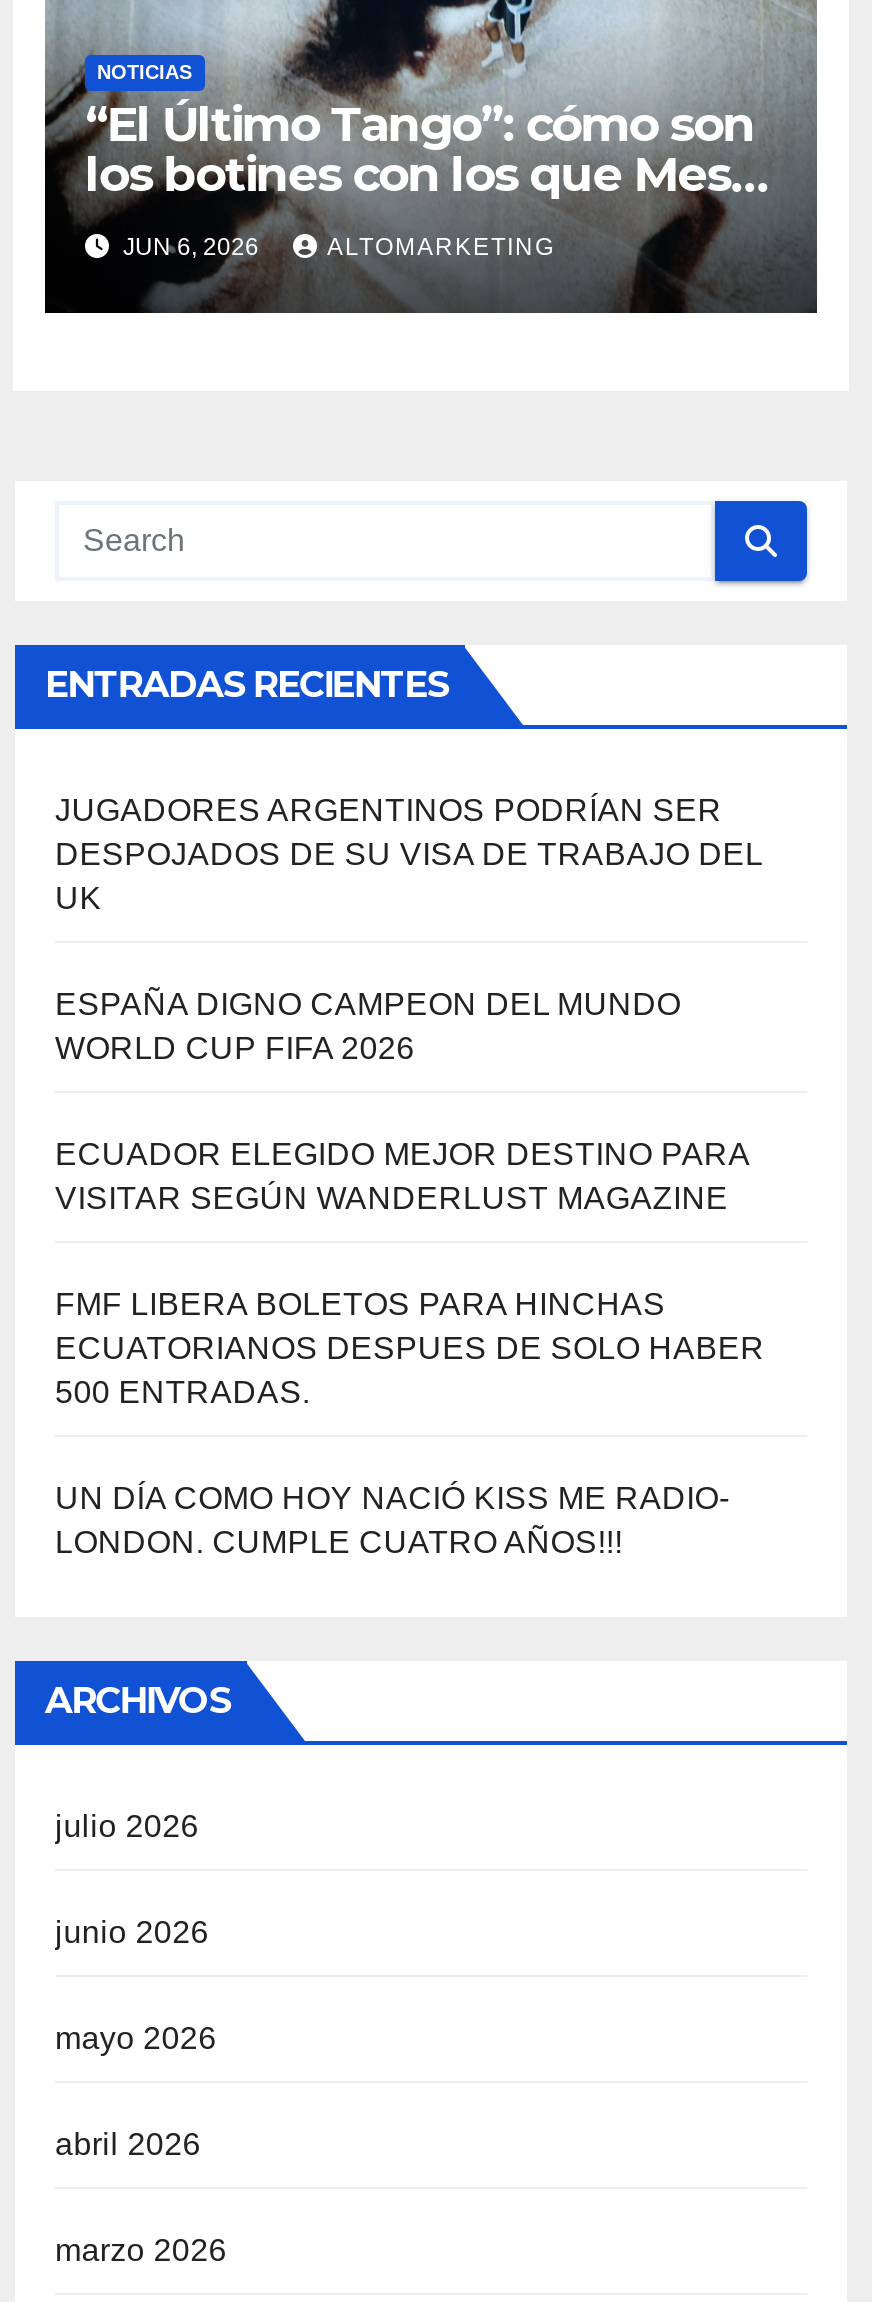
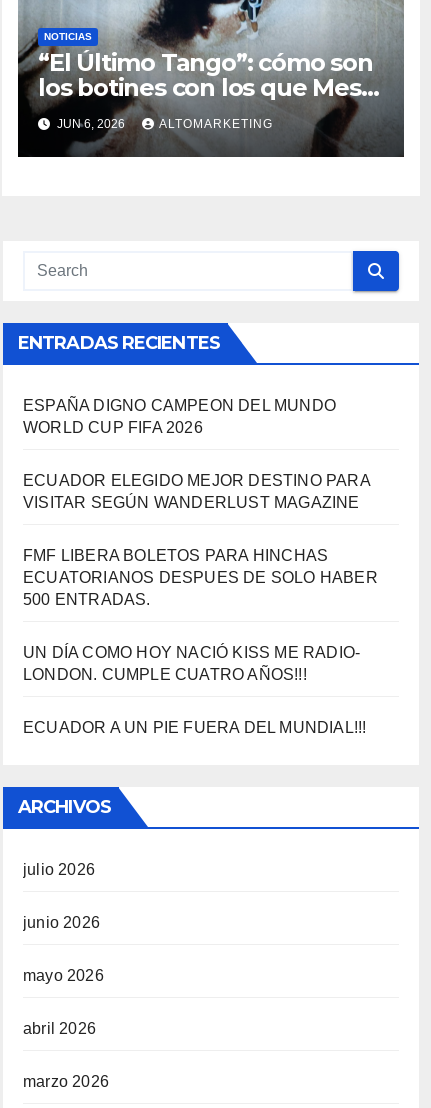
[55,794,761,916] JUGADORES ARGENTINOS PODRÍAN SER | DESPOJADOS DE SU VISA DE TRABAJO DEL | UK -> none
moved [55,988,765,1560] -> [23,397,378,683]: ESPAÑA DIGNO CAMPEON DEL MUNDO | WORLD CUP FIFA 2026 | ECUADOR ELEGIDO MEJOR DESTINO PARA | ... | UN DÍA COMO HOY NACIÓ KISS ME RADIO- | LONDON. CUMPLE CUATRO AÑOS!!!
none -> [23,719,366,736] ECUADOR A UN PIE FUERA DEL MUNDIAL!!!

